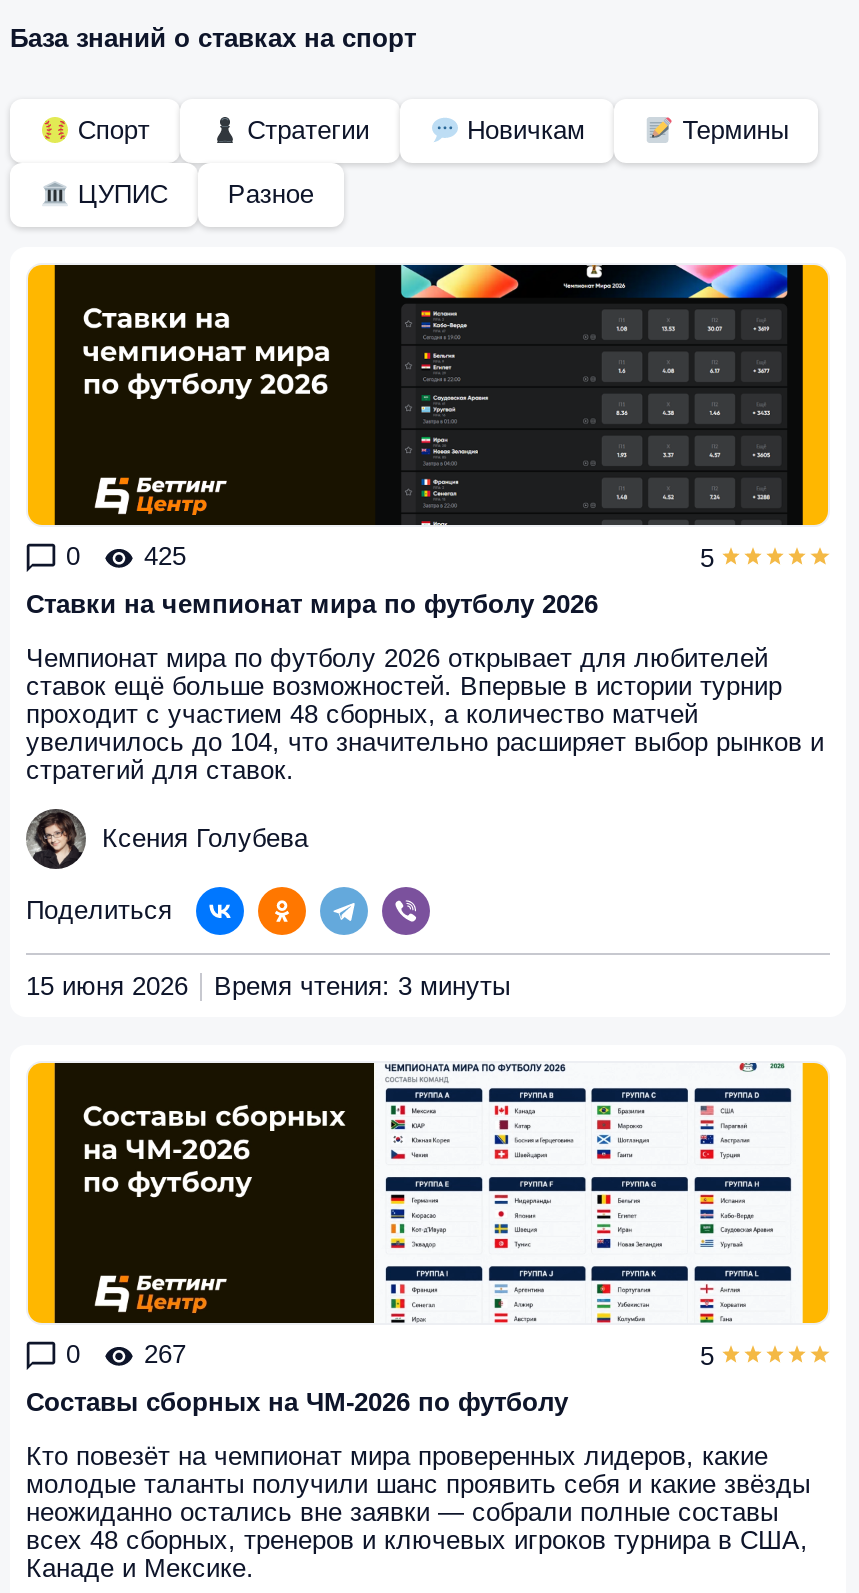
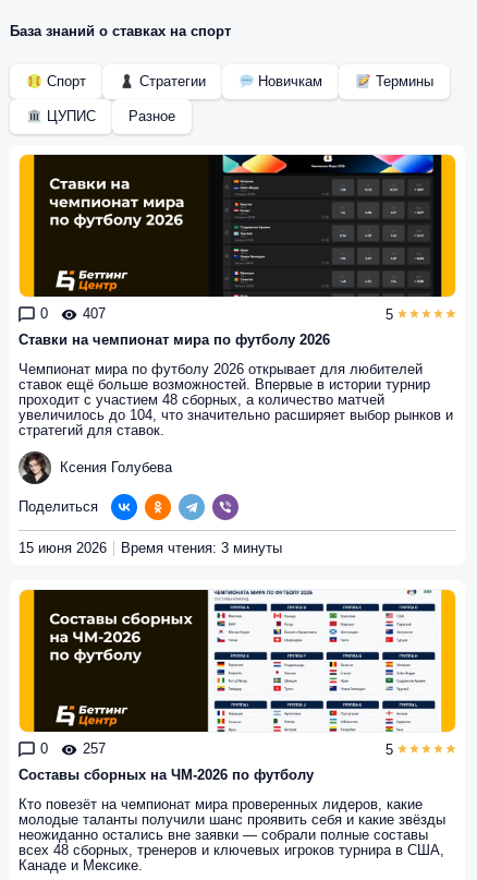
[144,542,186,572] 425 -> [83,306,106,322] 407
[144,1340,186,1370] 267 -> [83,741,106,757] 257

